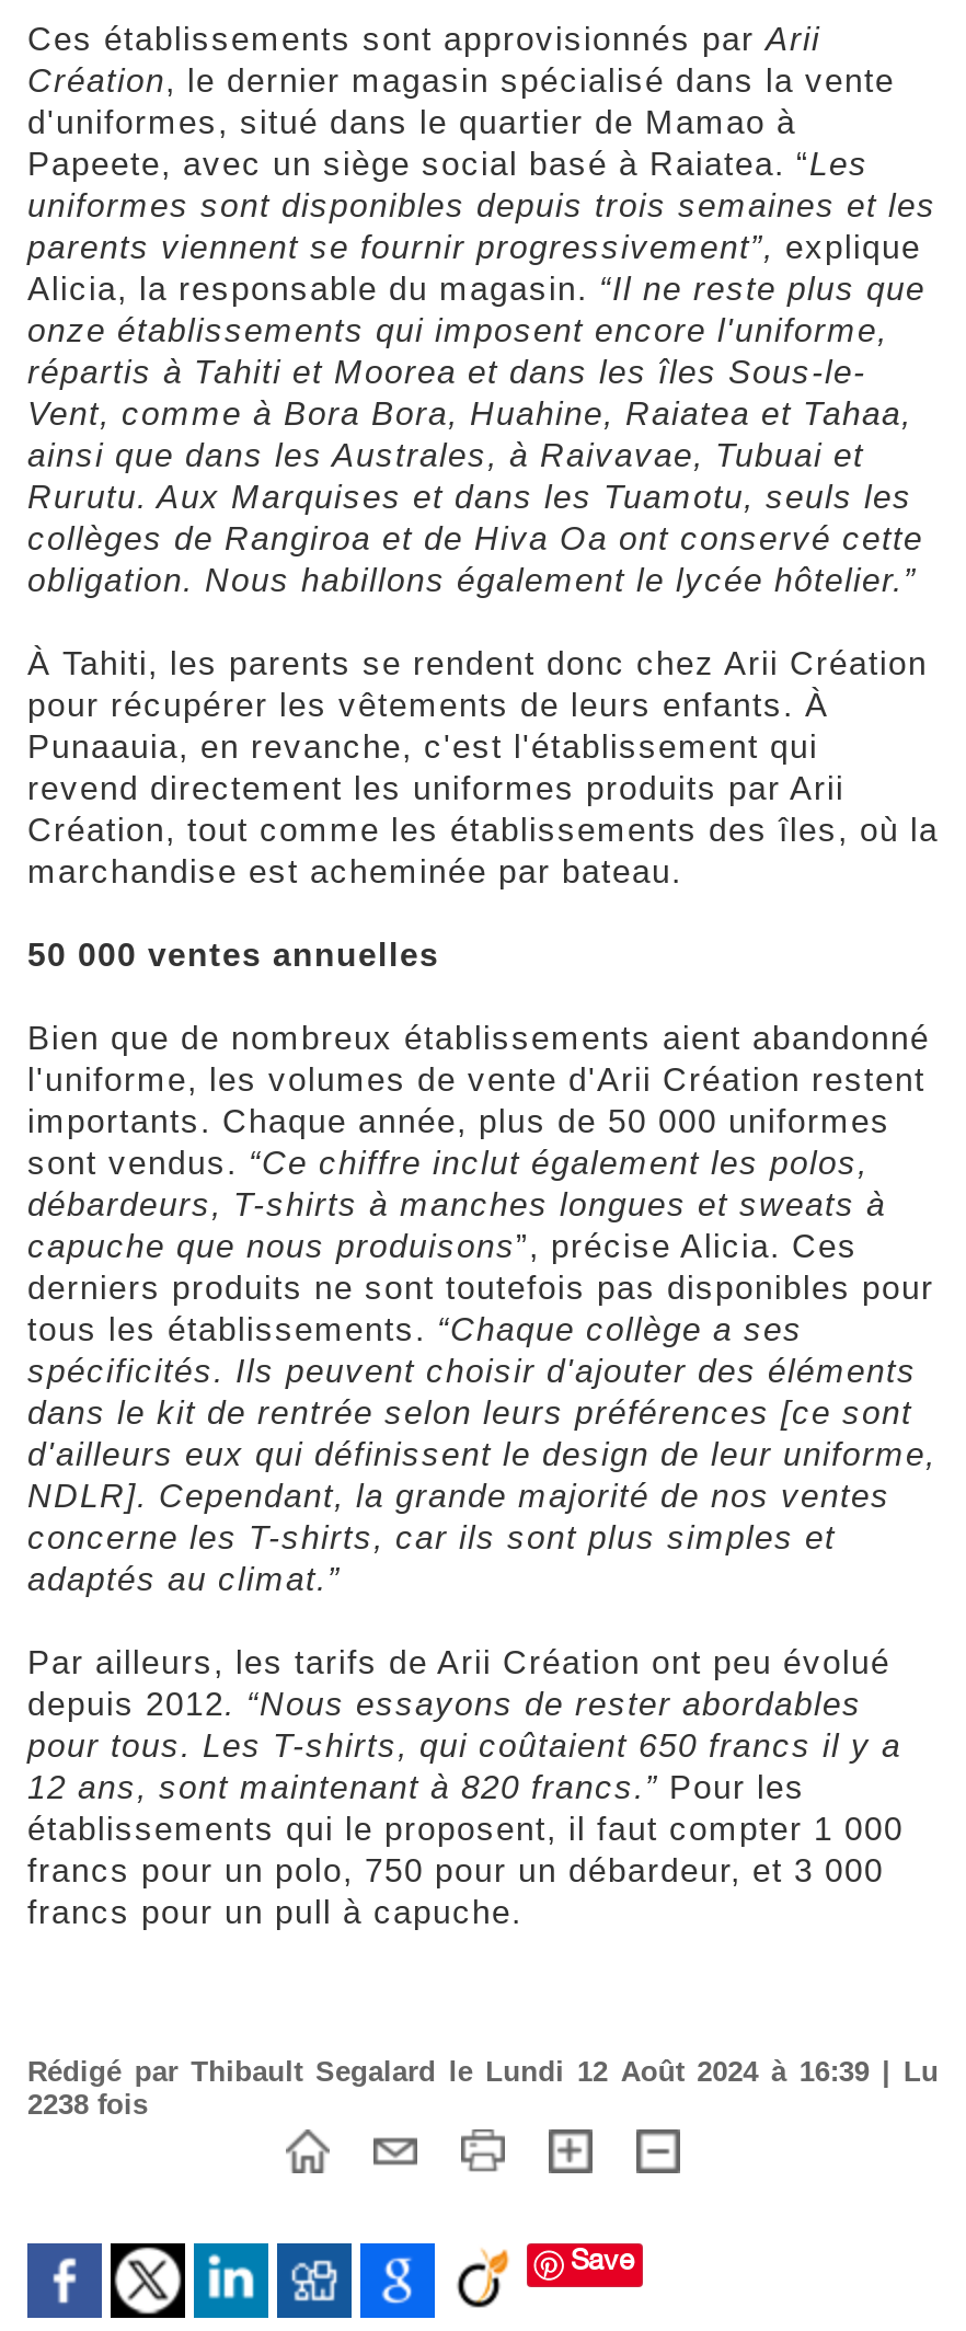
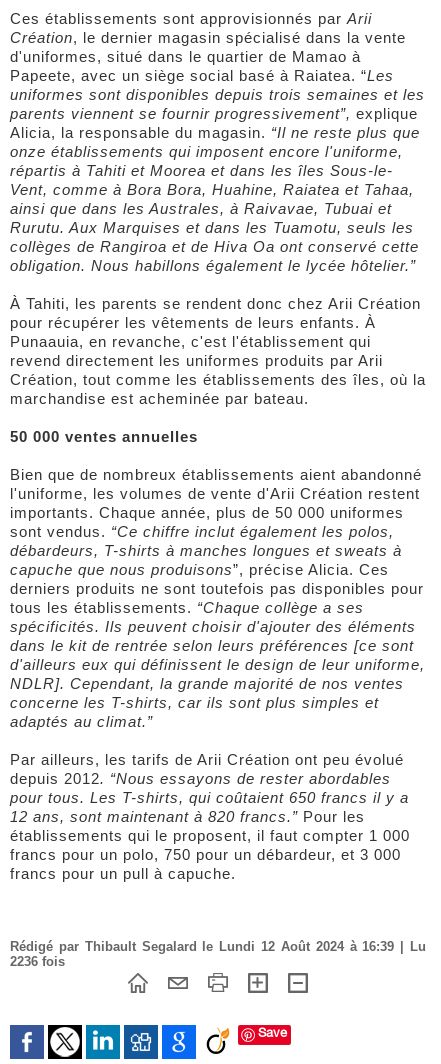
[27,2088,148,2121] 2238 fois -> [10,954,65,969] 2236 fois

